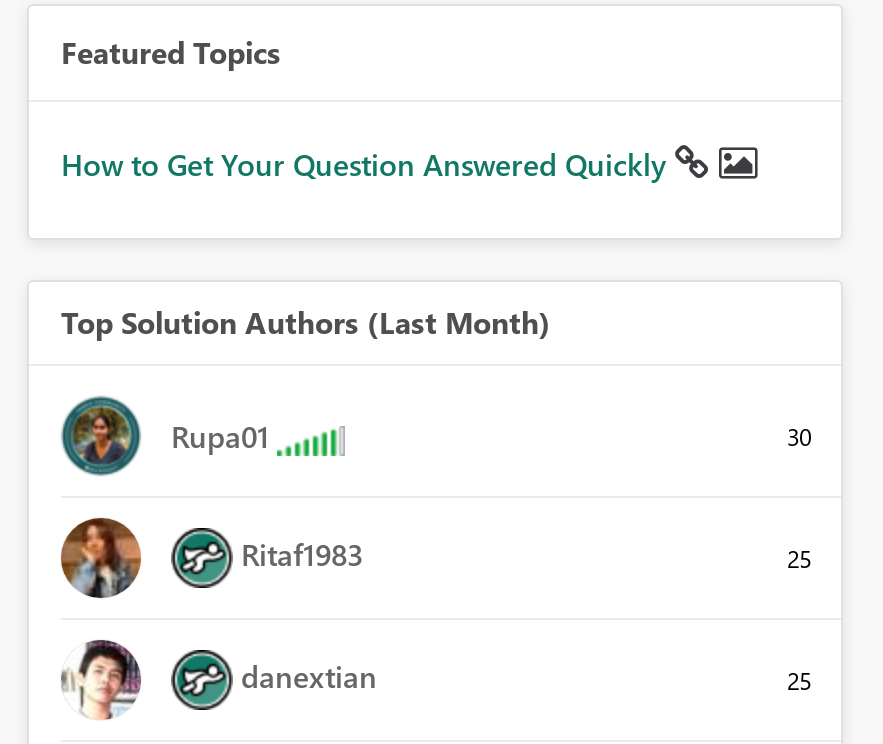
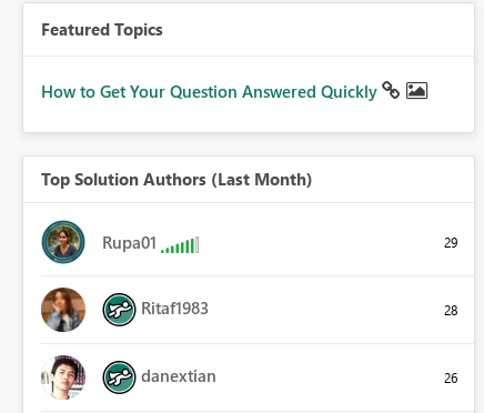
[787,420,811,452] 30 -> [444,233,457,251] 29
[787,542,811,574] 25 -> [444,301,457,319] 28
[787,664,811,696] 25 -> [444,368,457,386] 26

